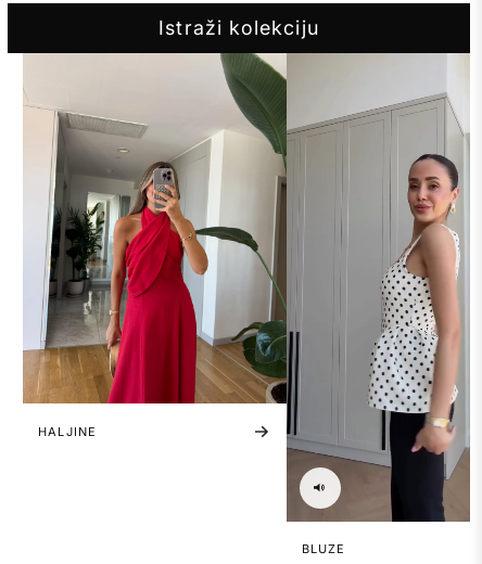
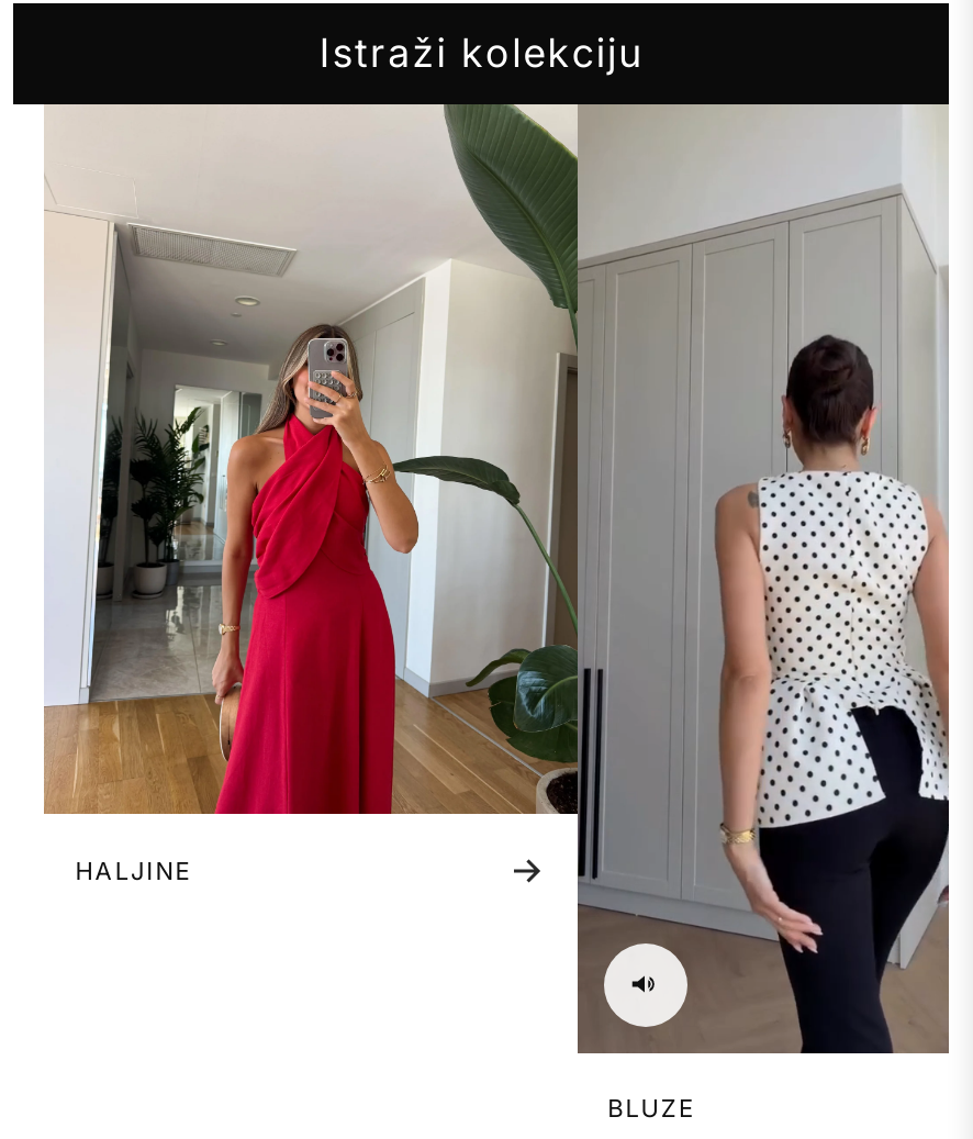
[355,153,470,523] [image] -> [714,309,949,1056] [image]

